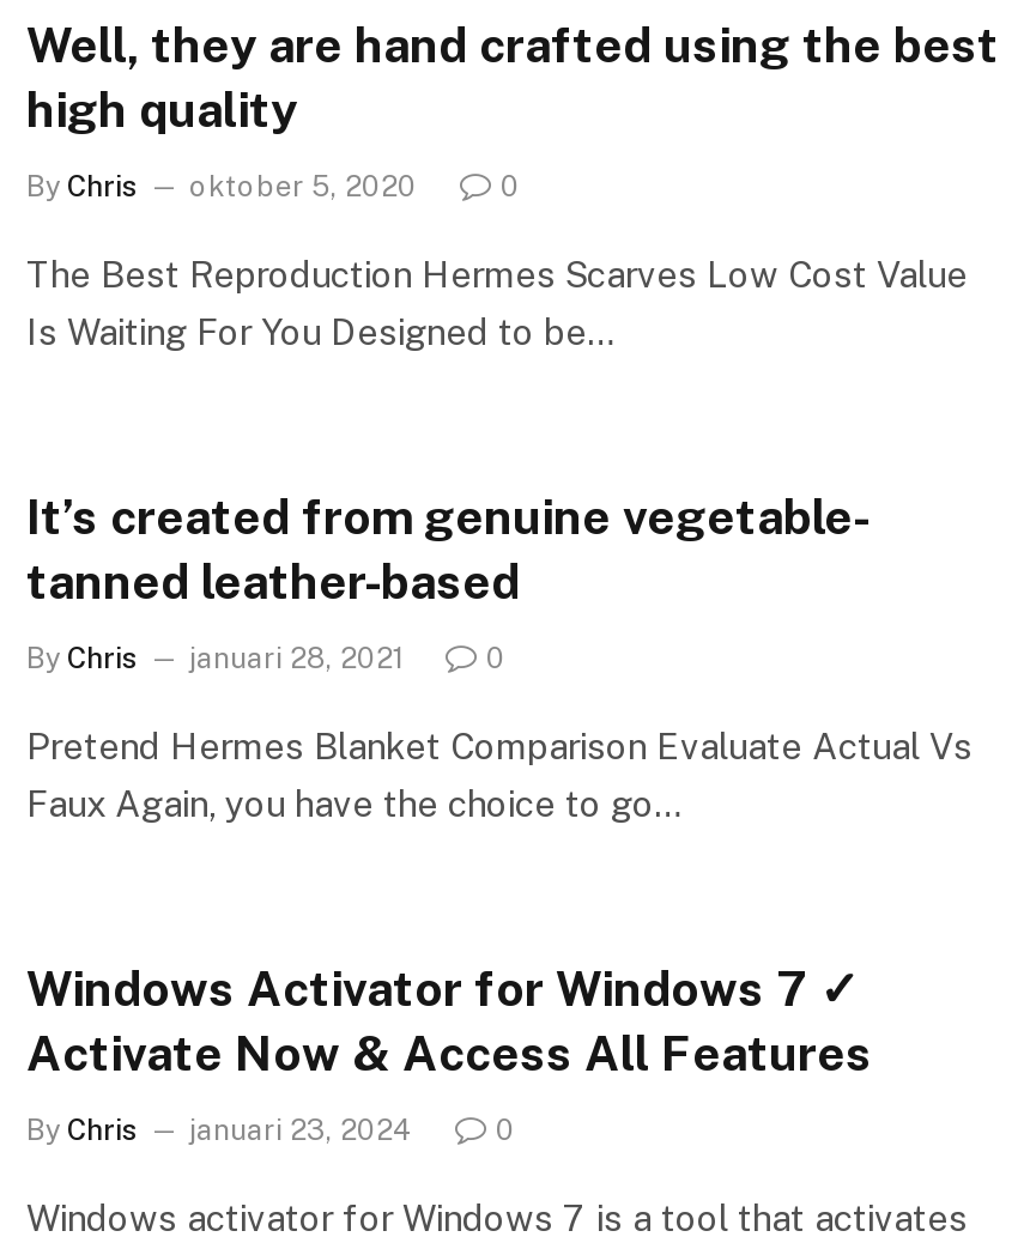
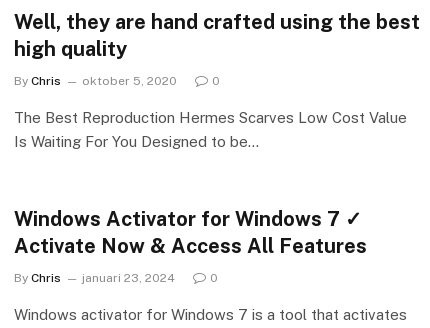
[26,490,973,825] It’s created from genuine vegetable- | tanned leather-based | By Chris | januari 28, 2021 | 0 | Pretend Hermes Blanket Comparison Evaluate Actual Vs | Faux Again, you have the choice to go… -> none

